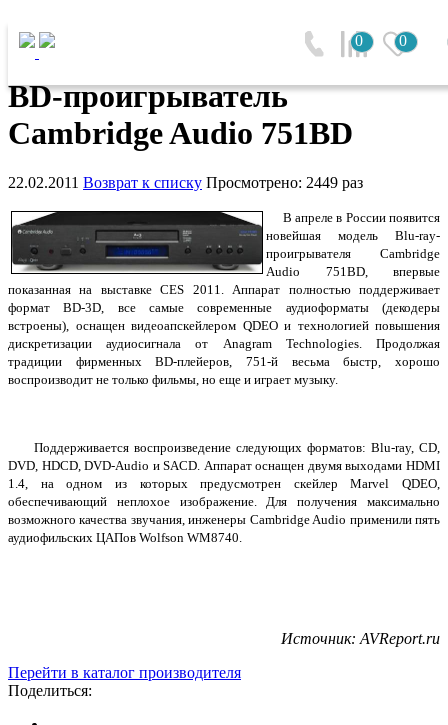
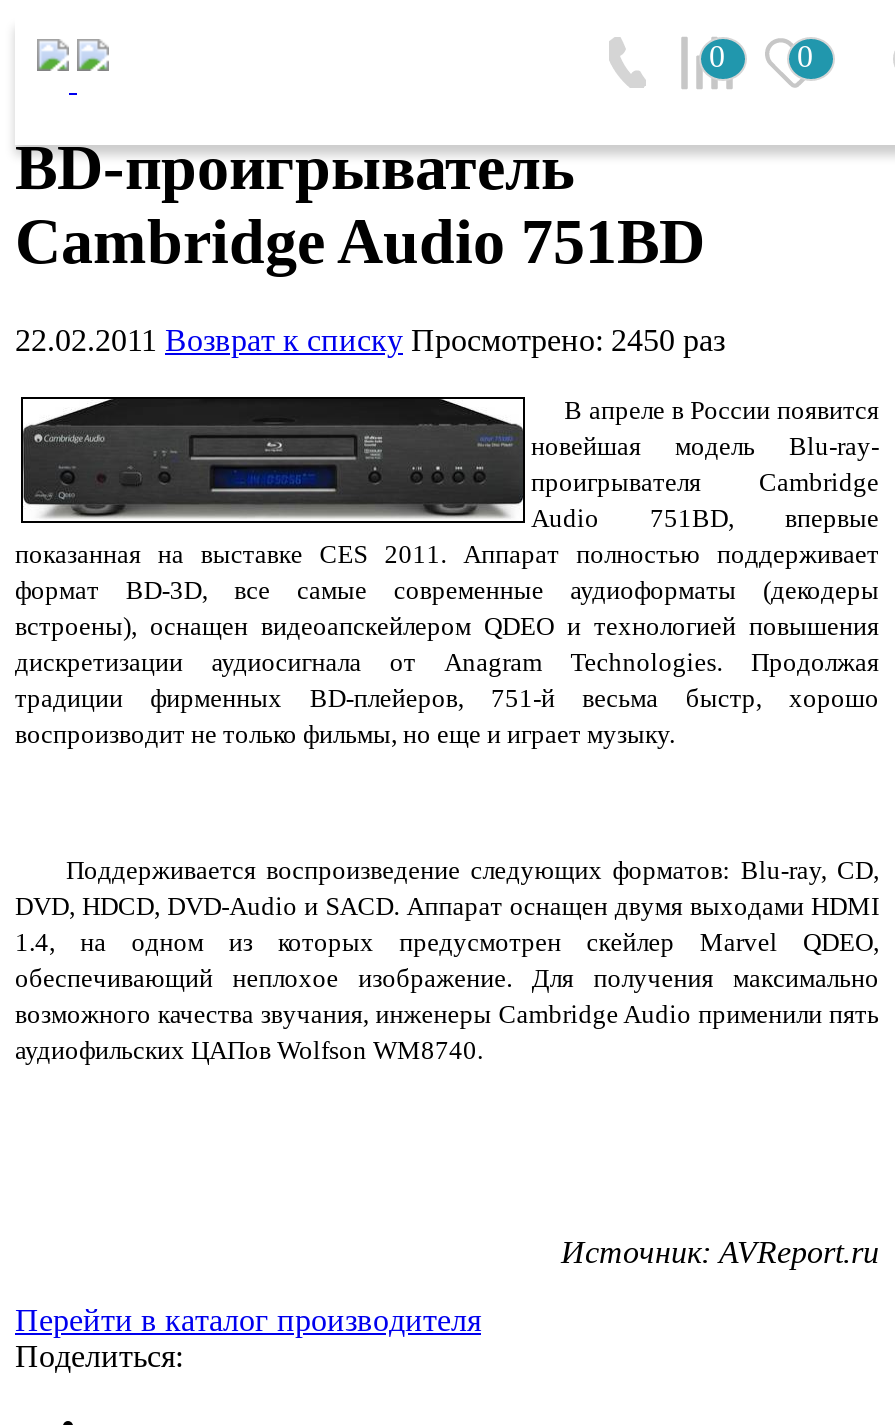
[8,174,363,191] 22.02.2011 Возврат к списку Просмотрено: 2449 раз -> [15,323,725,357] 22.02.2011 Возврат к списку Просмотрено: 2450 раз

